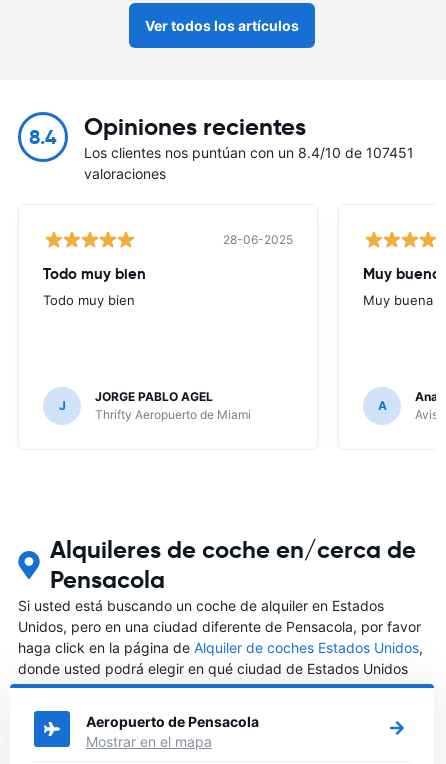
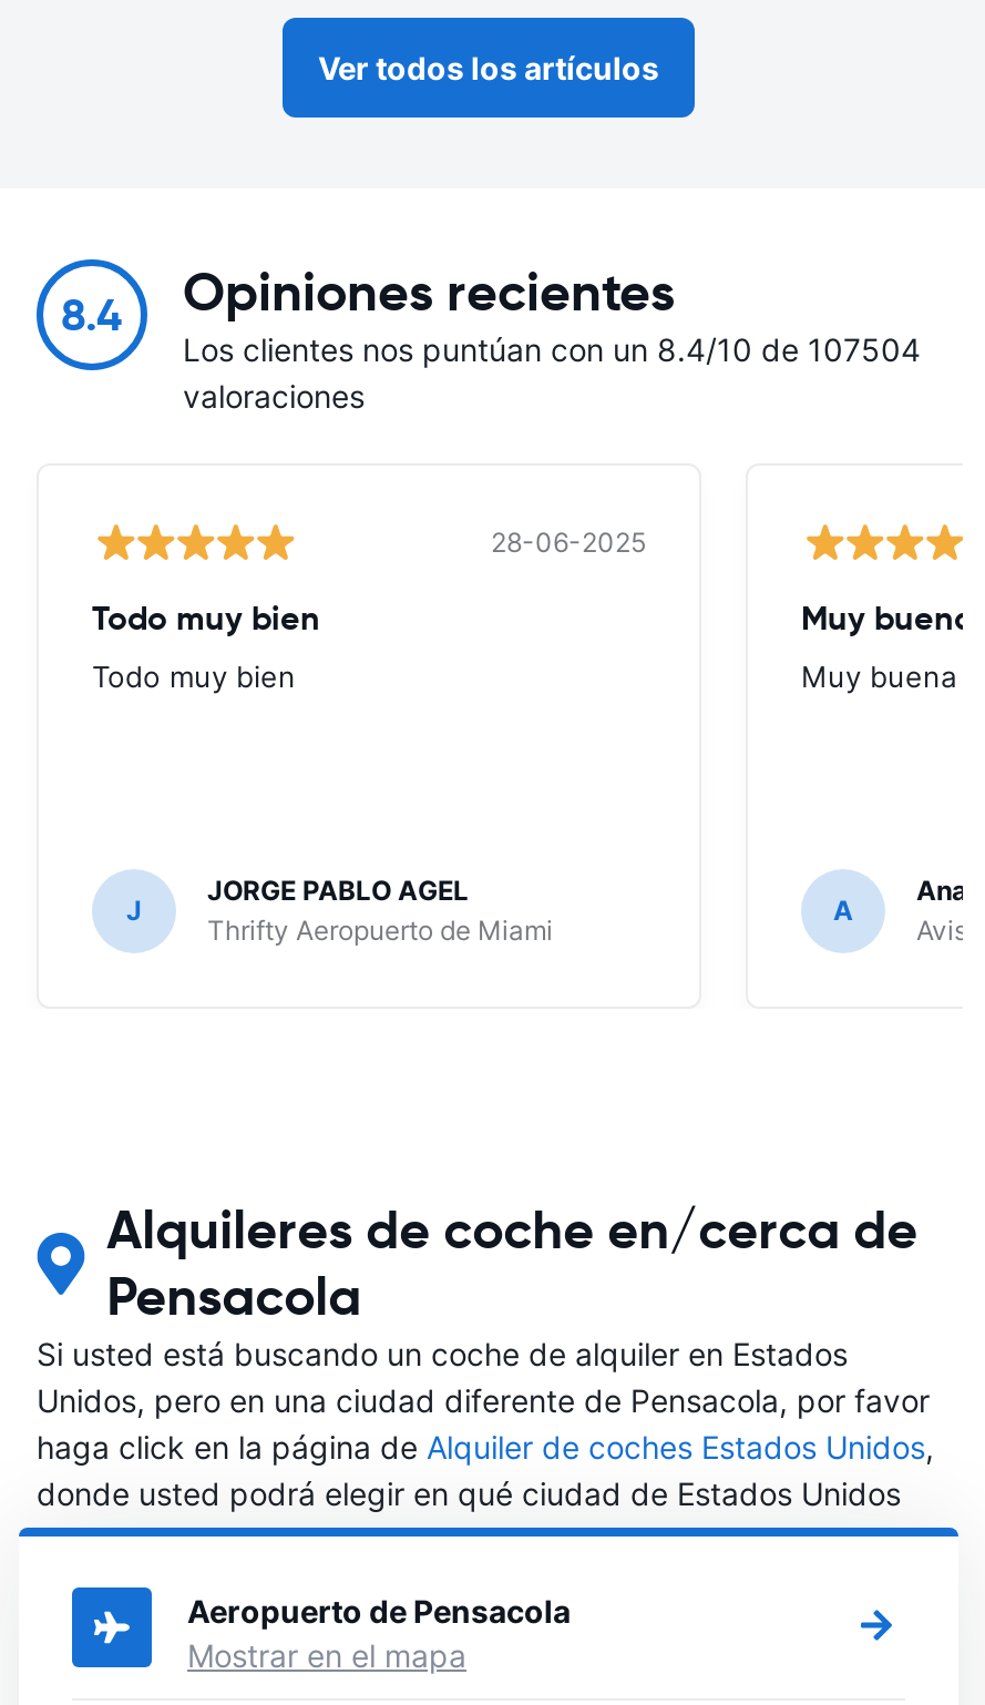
[84,144,414,161] Los clientes nos puntúan con un 8.4/10 de 107451 -> [183,330,921,368] Los clientes nos puntúan con un 8.4/10 de 107504

